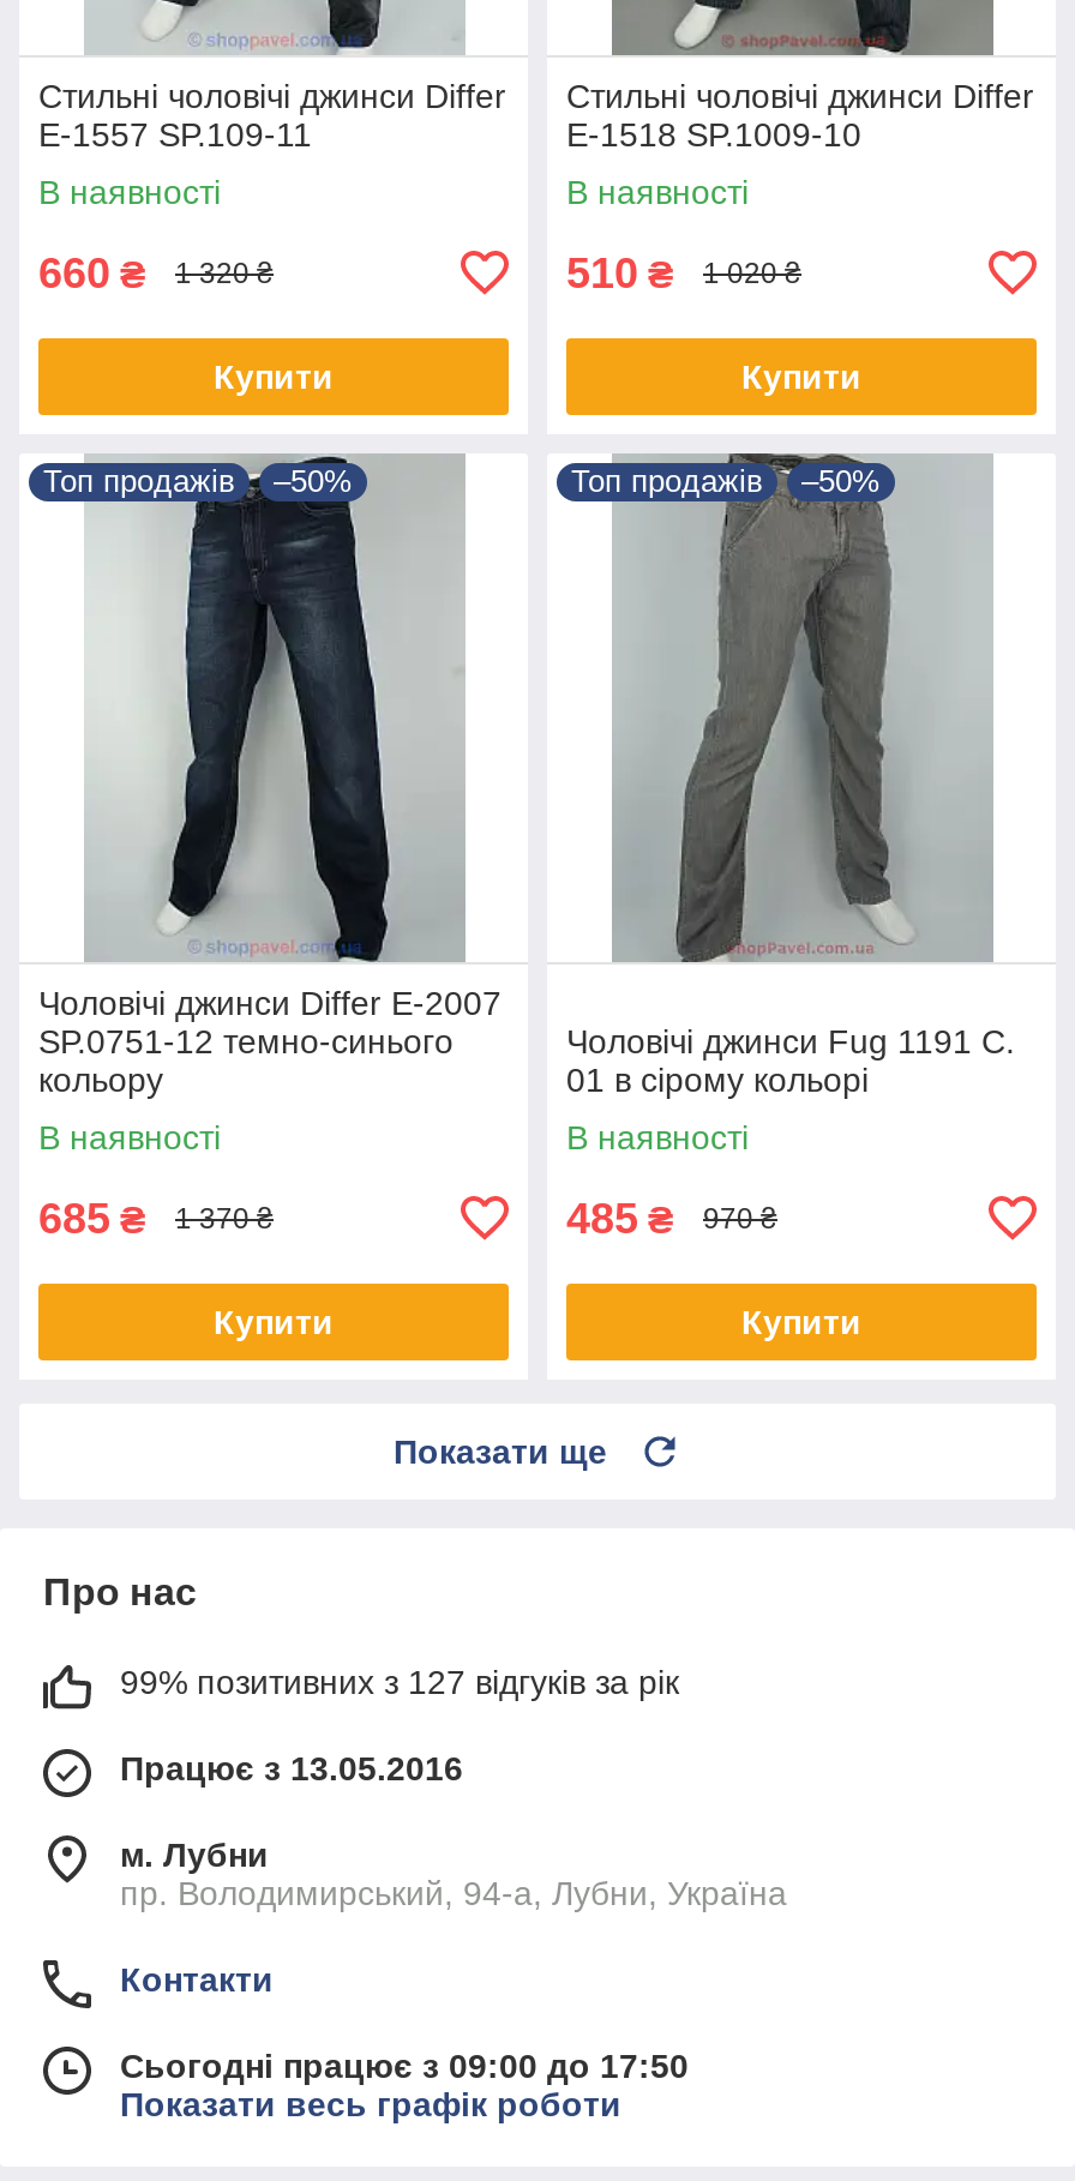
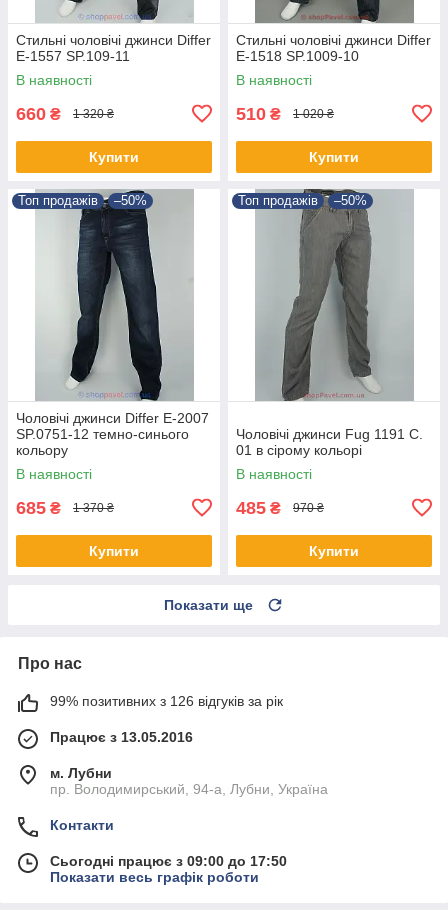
[120,1662,679,1701] 99% позитивних з 127 відгуків за рік -> [50,693,283,709] 99% позитивних з 126 відгуків за рік

